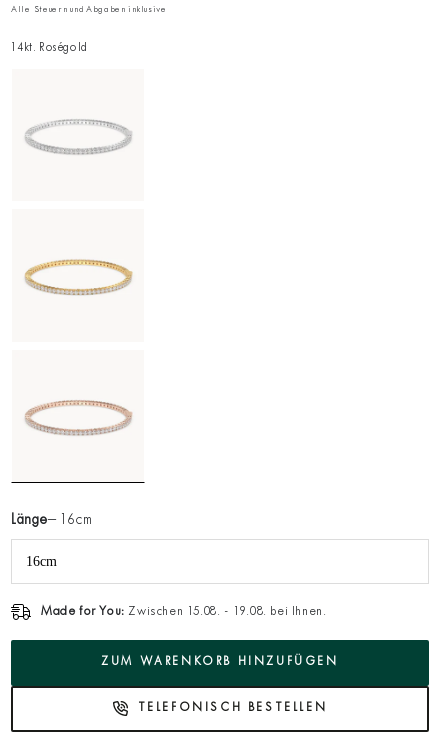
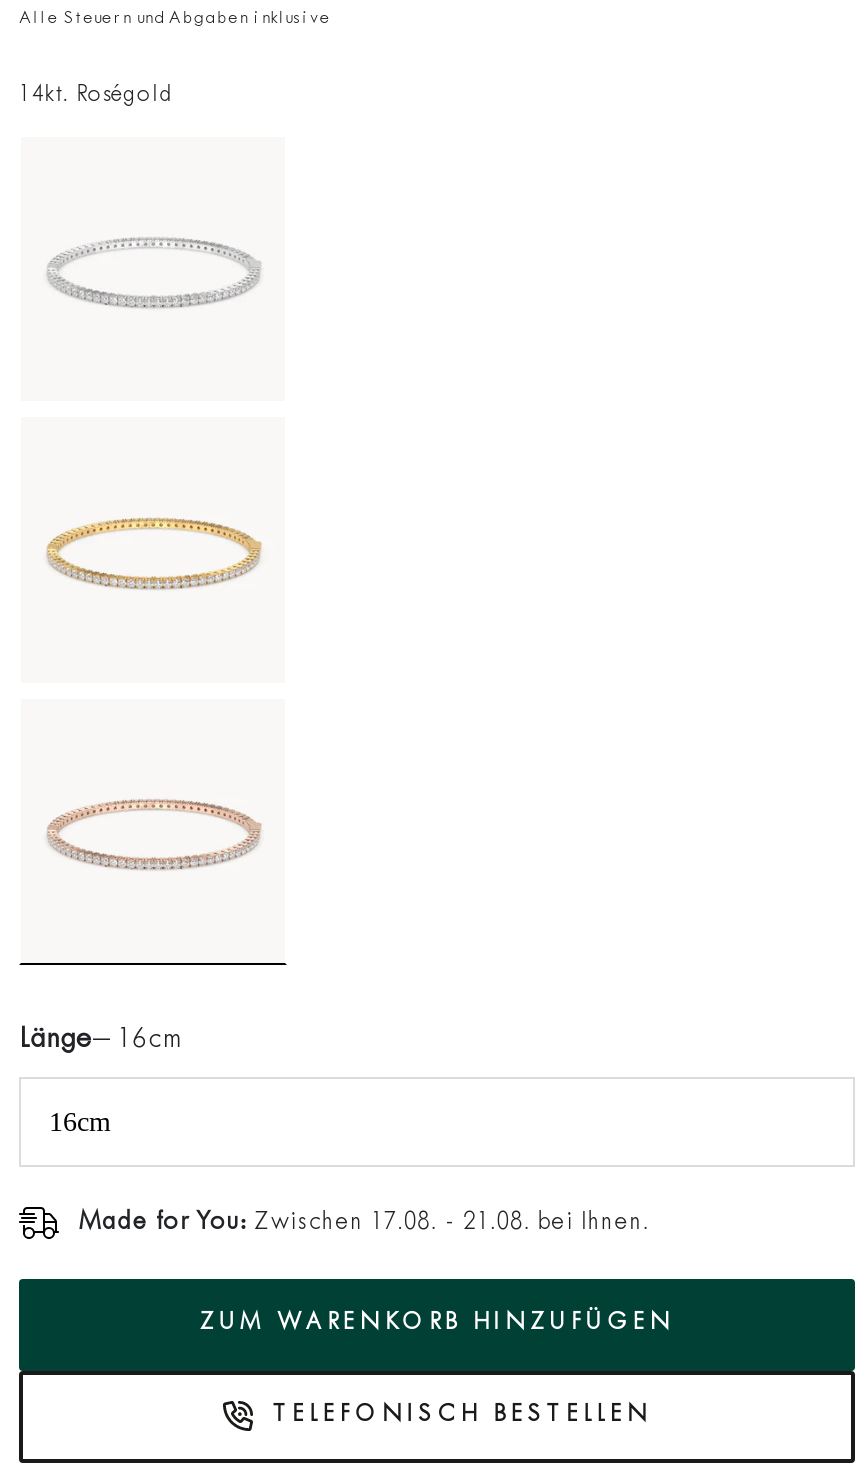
[41,606,326,618] Made for You: Zwischen 15.08. - 19.08. bei Ihnen. -> [79,1212,650,1236] Made for You: Zwischen 17.08. - 21.08. bei Ihnen.

